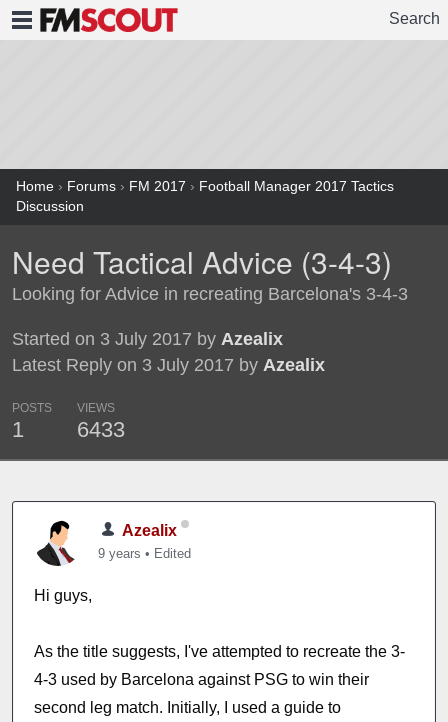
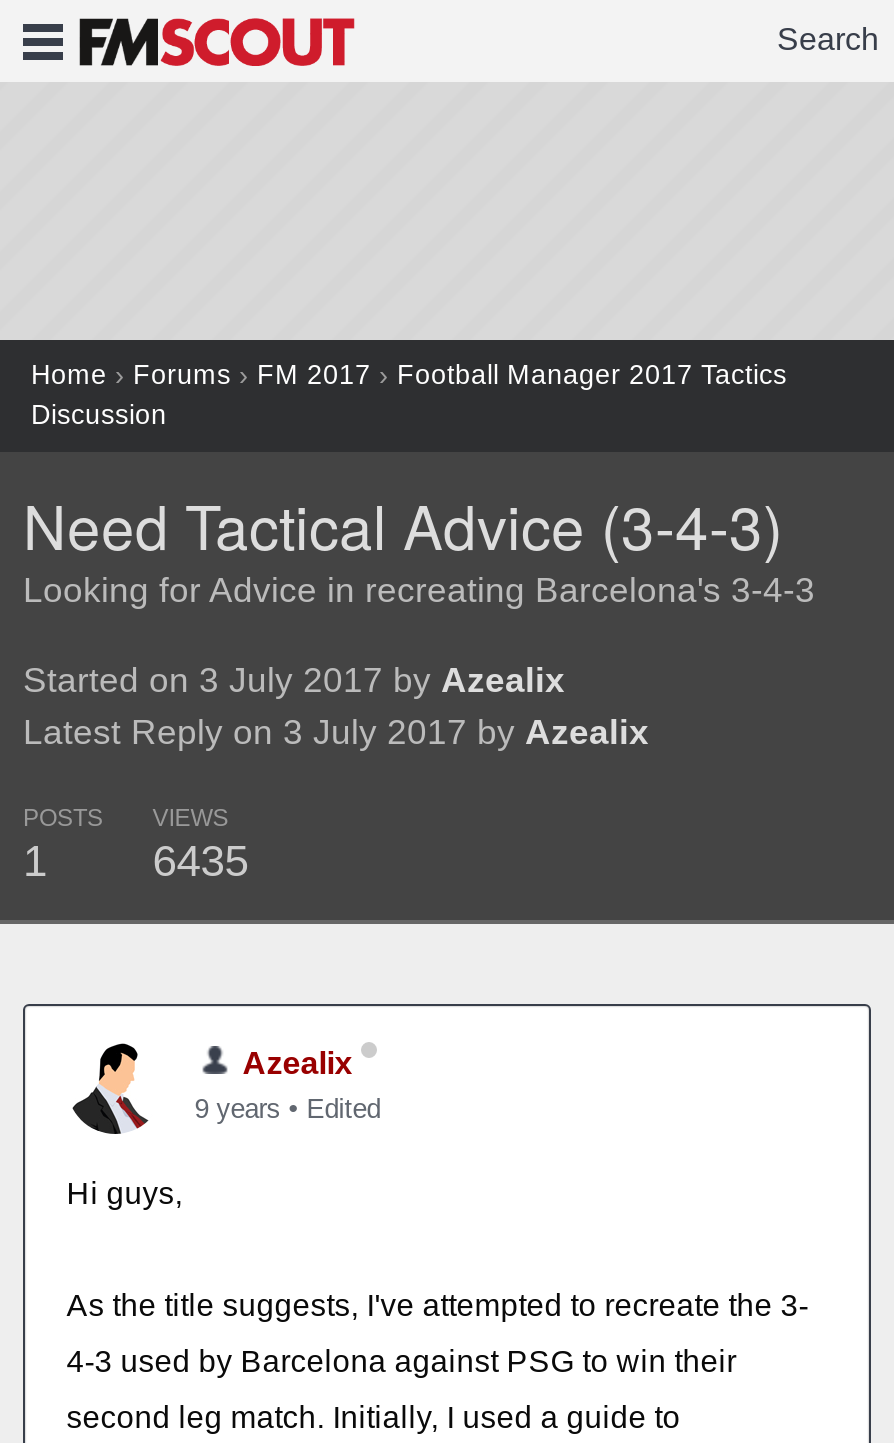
[77,417,125,442] 6433 -> [153,836,249,886] 6435

